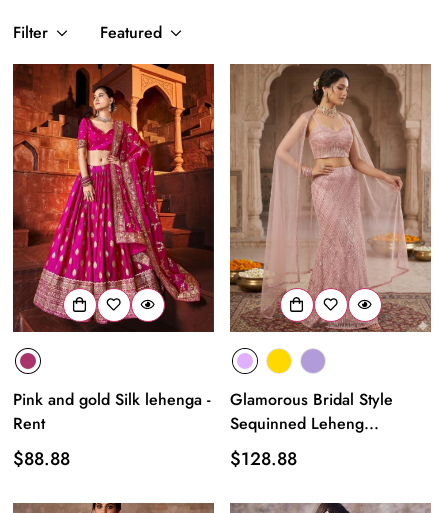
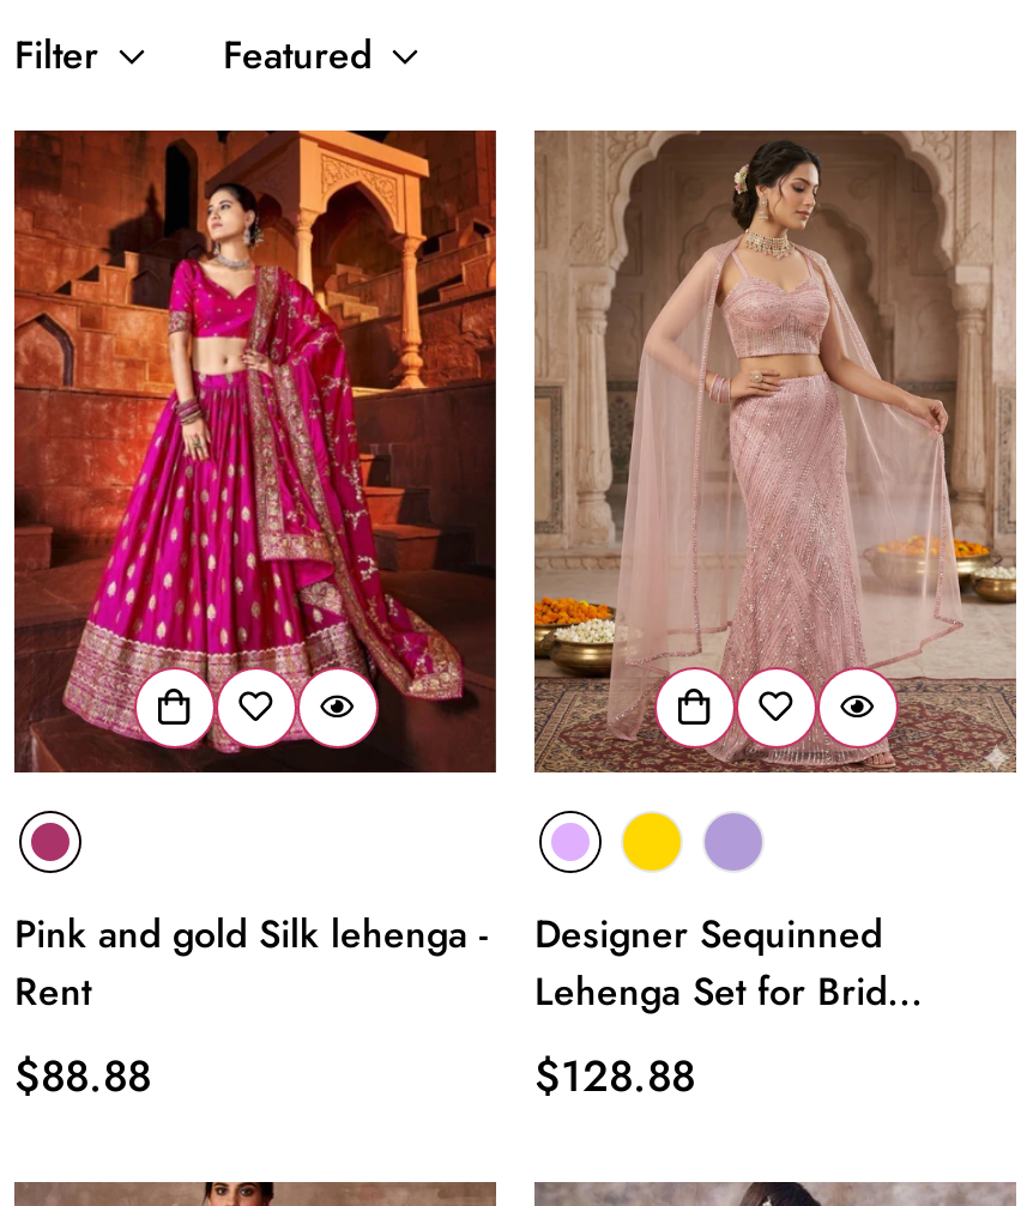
[230,388,393,435] Glamorous Bridal Style | Sequinned Leheng... -> [534,907,923,1019] Designer Sequinned | Lehenga Set for Brid...

